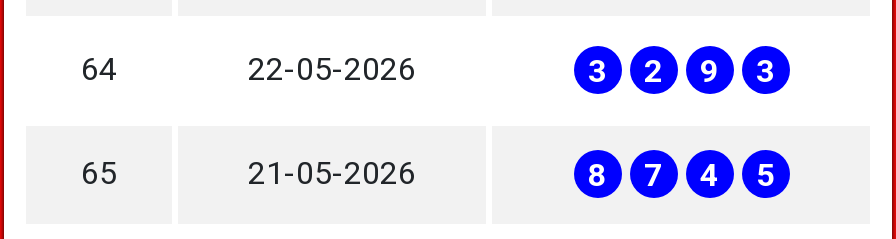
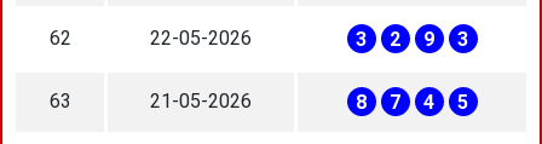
[81,50,117,88] 64 -> [49,27,71,50] 62
[81,154,117,192] 65 -> [49,90,71,113] 63

